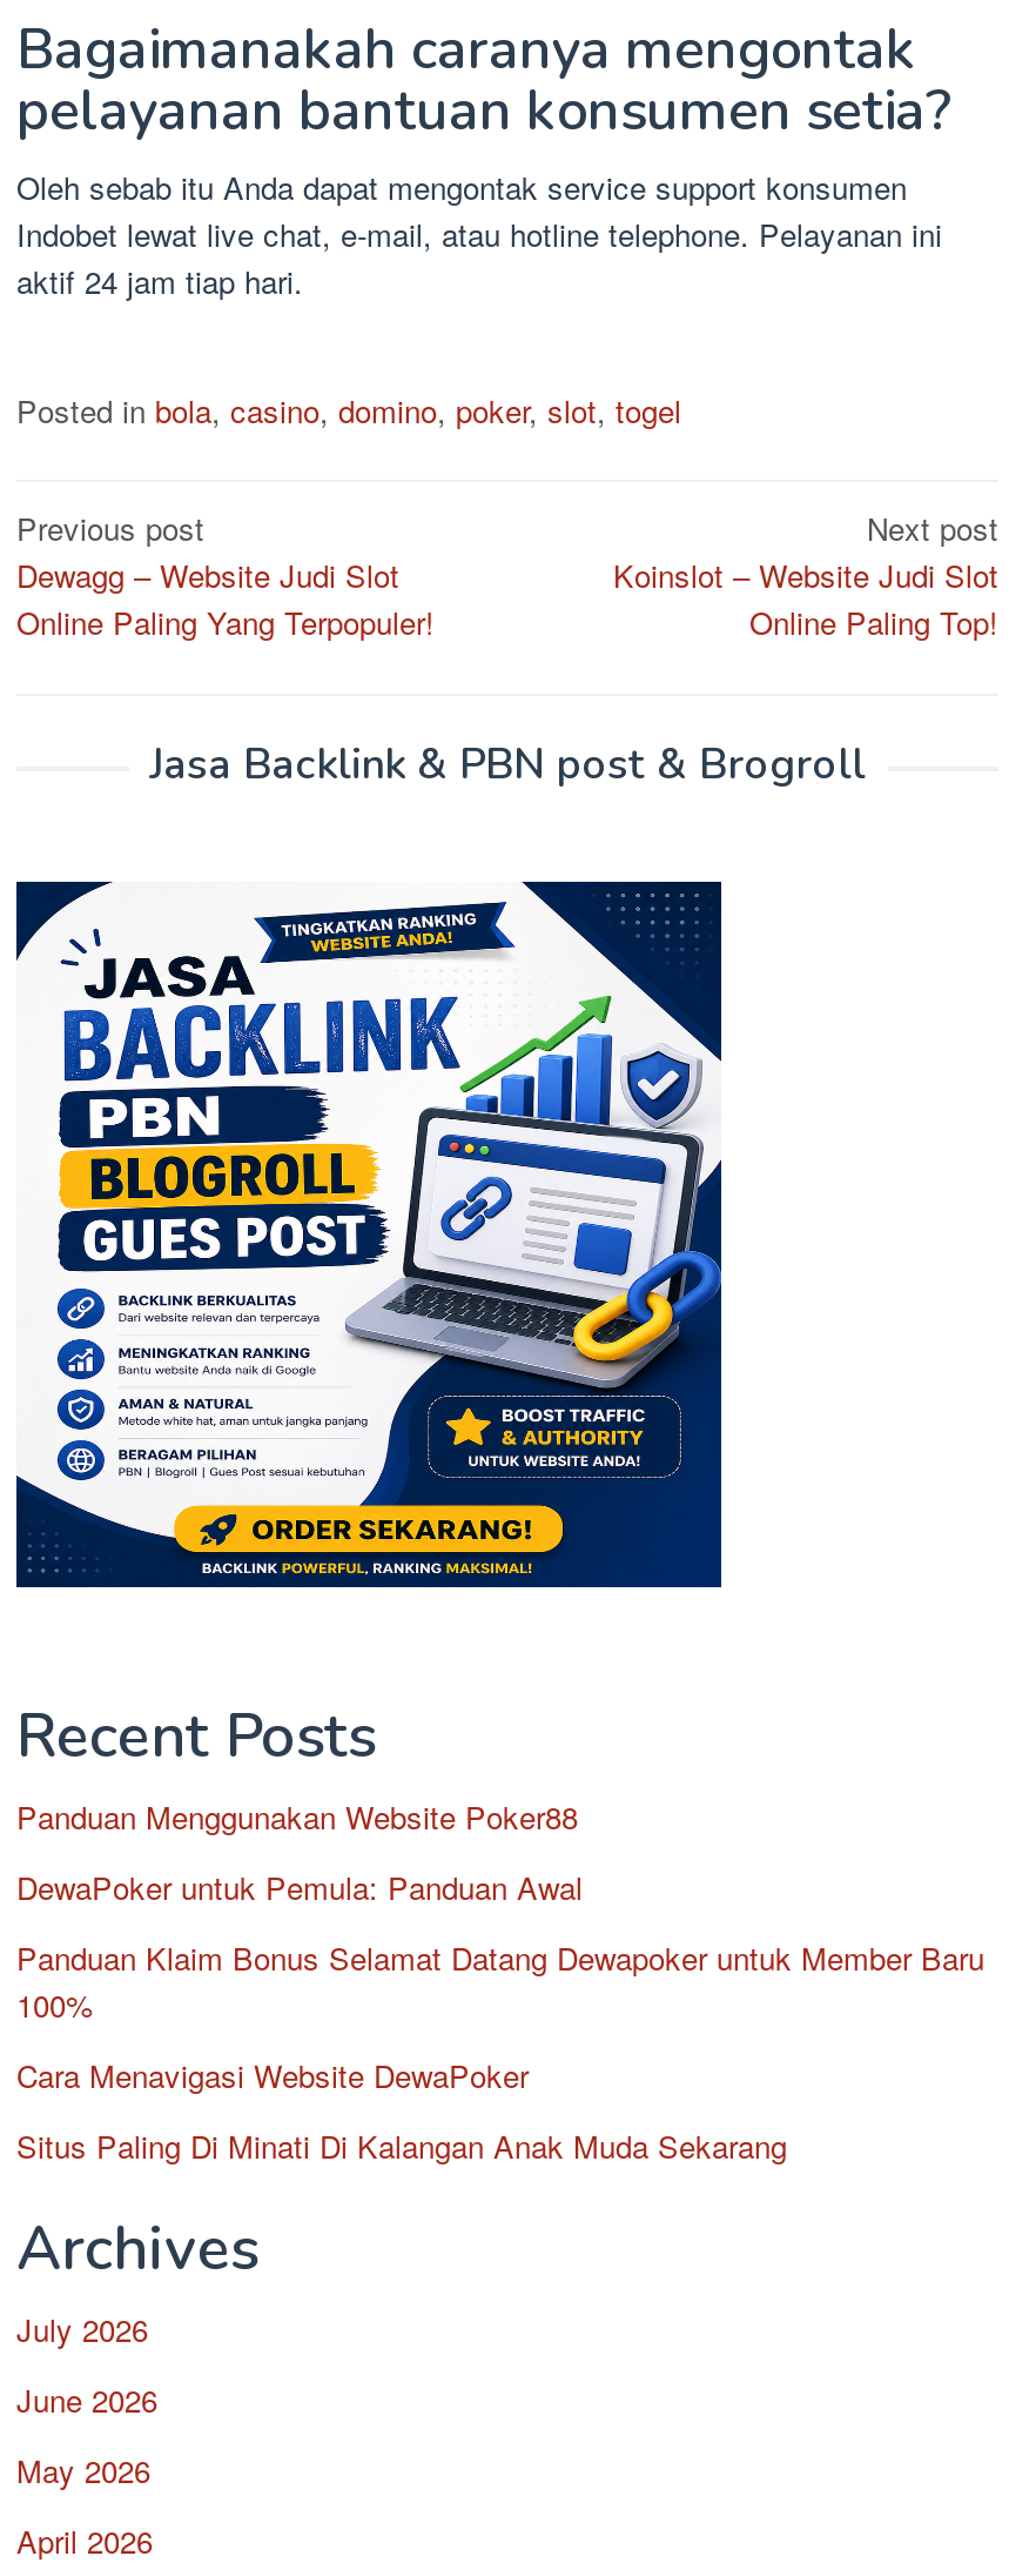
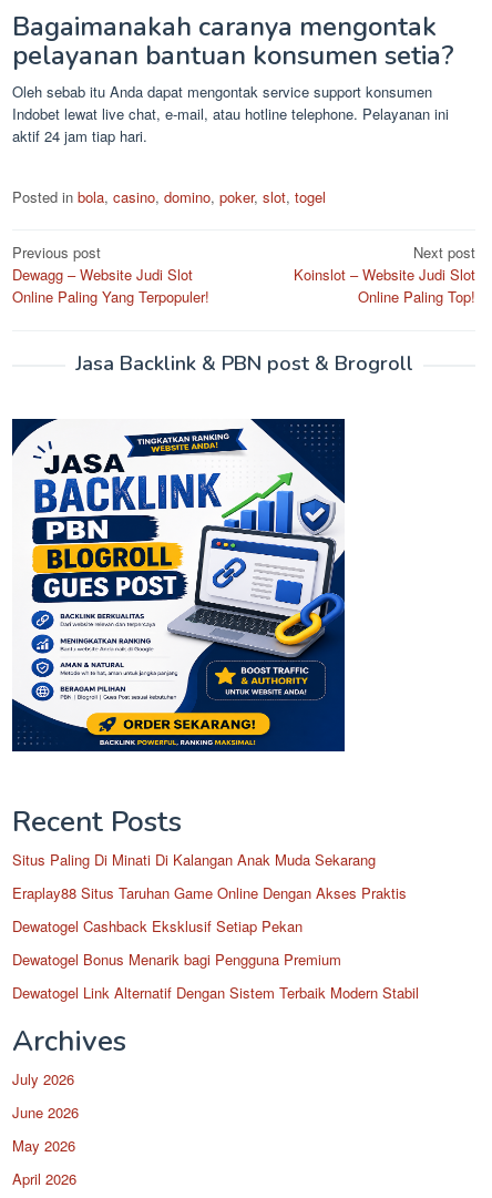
[16,1794,984,2097] Panduan Menggunakan Website Poker88 | DewaPoker untuk Pemula: Panduan Awal | Panduan Klaim Bonus Selamat Datang Dewapoker untuk Member Baru | 100% | Cara Menavigasi Website DewaPoker -> none
moved [16,2123,787,2168] -> [12,849,376,870]: Situs Paling Di Minati Di Kalangan Anak Muda Sekarang
none -> [12,882,419,1003] Eraplay88 Situs Taruhan Game Online Dengan Akses Praktis | Dewatogel Cashback Eksklusif Setiap Pekan | Dewatogel Bonus Menarik bagi Pengguna Premium | Dewatogel Link Alternatif Dengan Sistem Terbaik Modern Stabil

